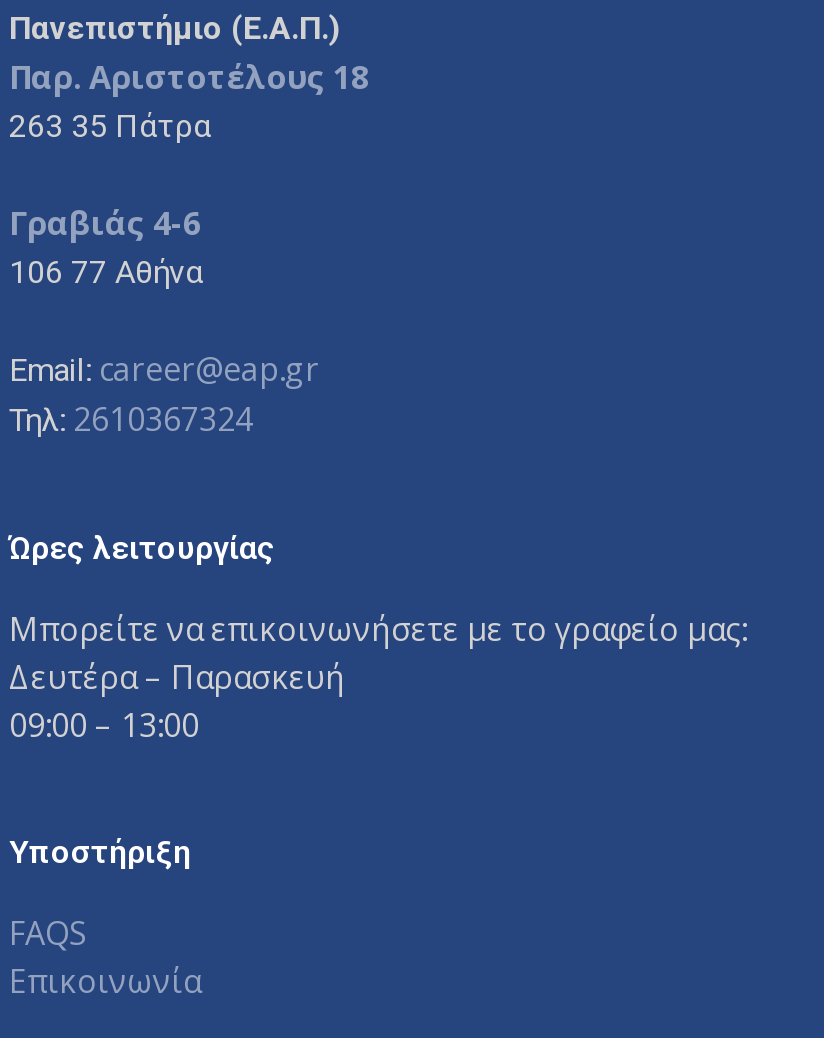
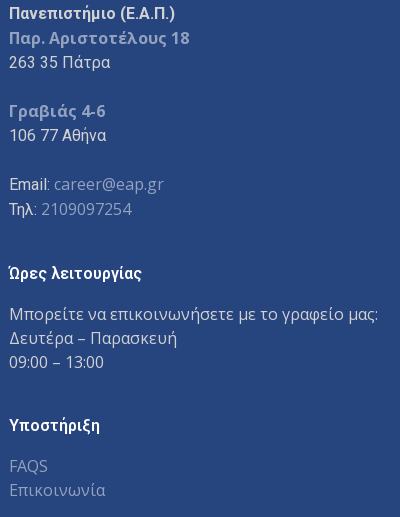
[9,396,253,440] Τηλ: 2610367324 -> [9,198,131,220] Τηλ: 2109097254

